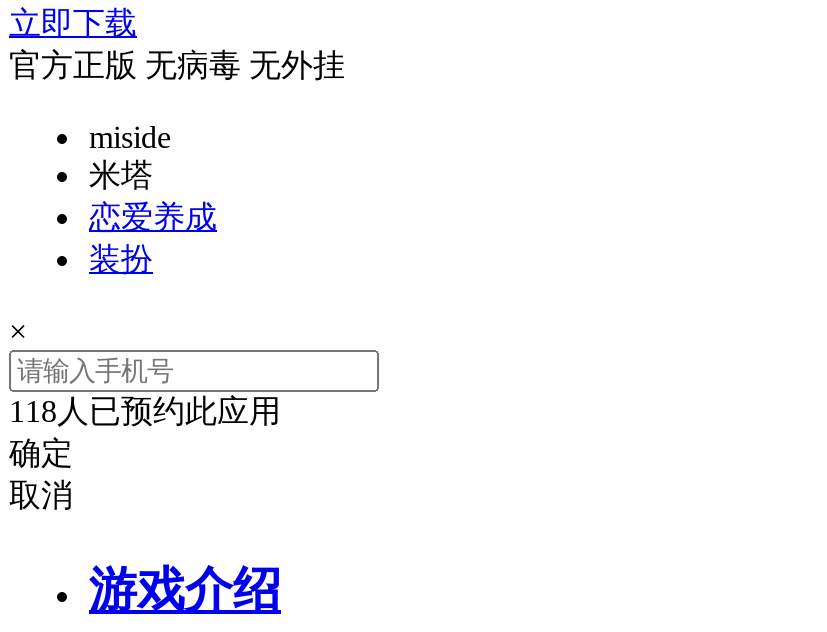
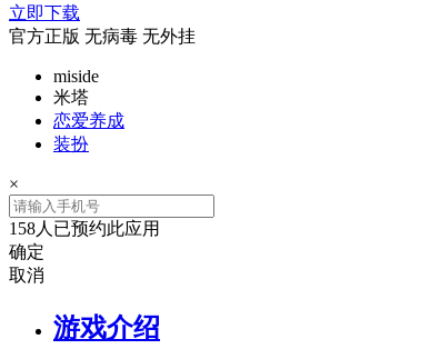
[9,394,281,428] 118人已预约此应用 -> [9,219,160,238] 158人已预约此应用

